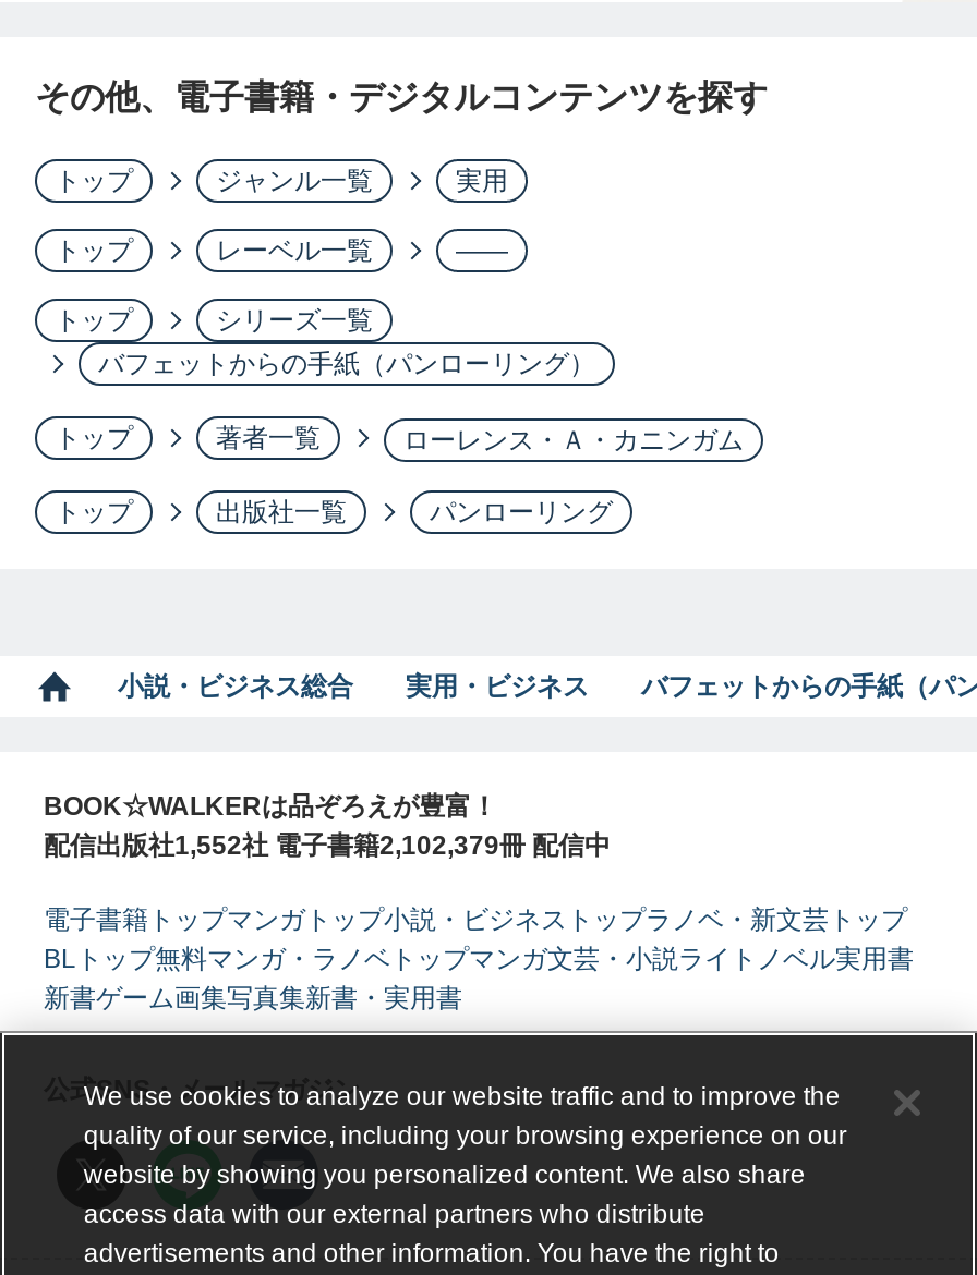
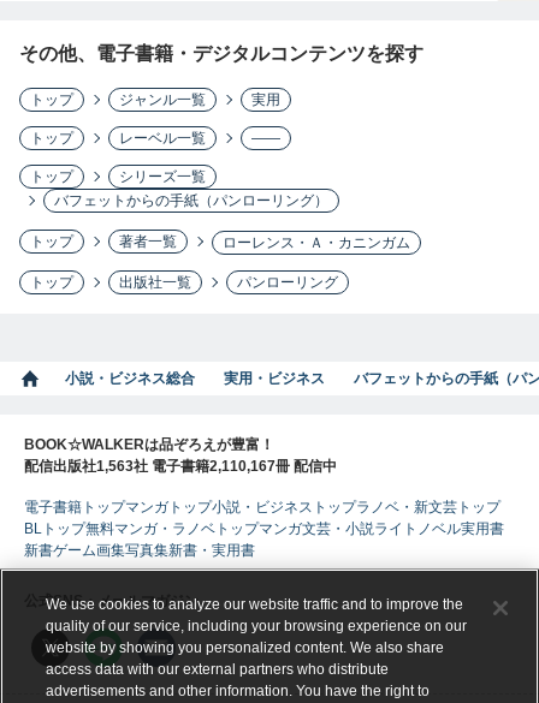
[44,830,611,860] 配信出版社1,552社 電子書籍2,102,379冊 配信中 -> [24,457,337,474] 配信出版社1,563社 電子書籍2,110,167冊 配信中

